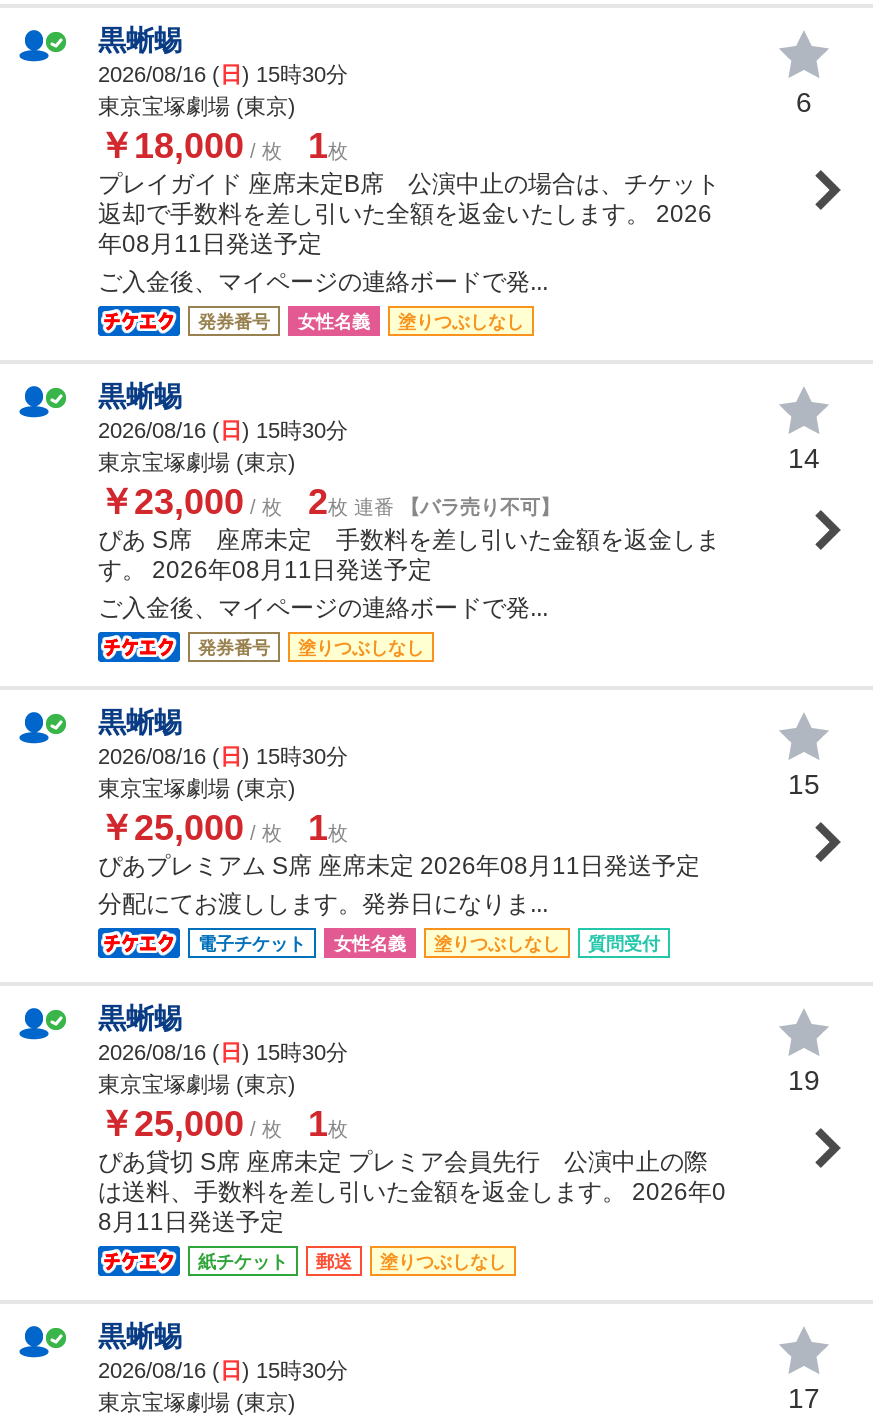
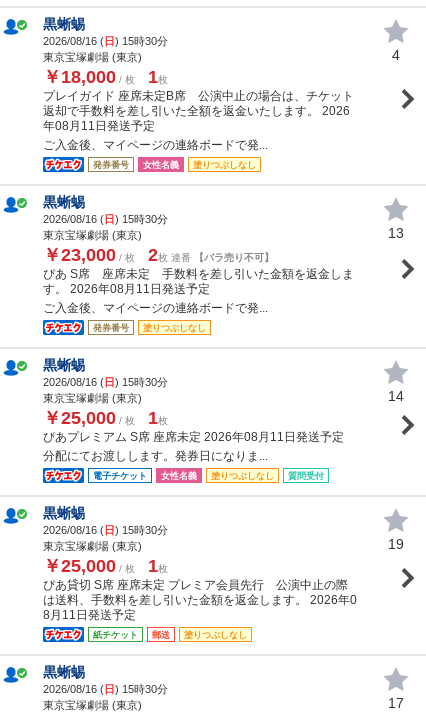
[796,86,812,118] 6 -> [392,47,400,63] 4
[788,442,820,474] 14 -> [388,225,404,241] 13
[788,768,820,800] 15 -> [388,388,404,404] 14

